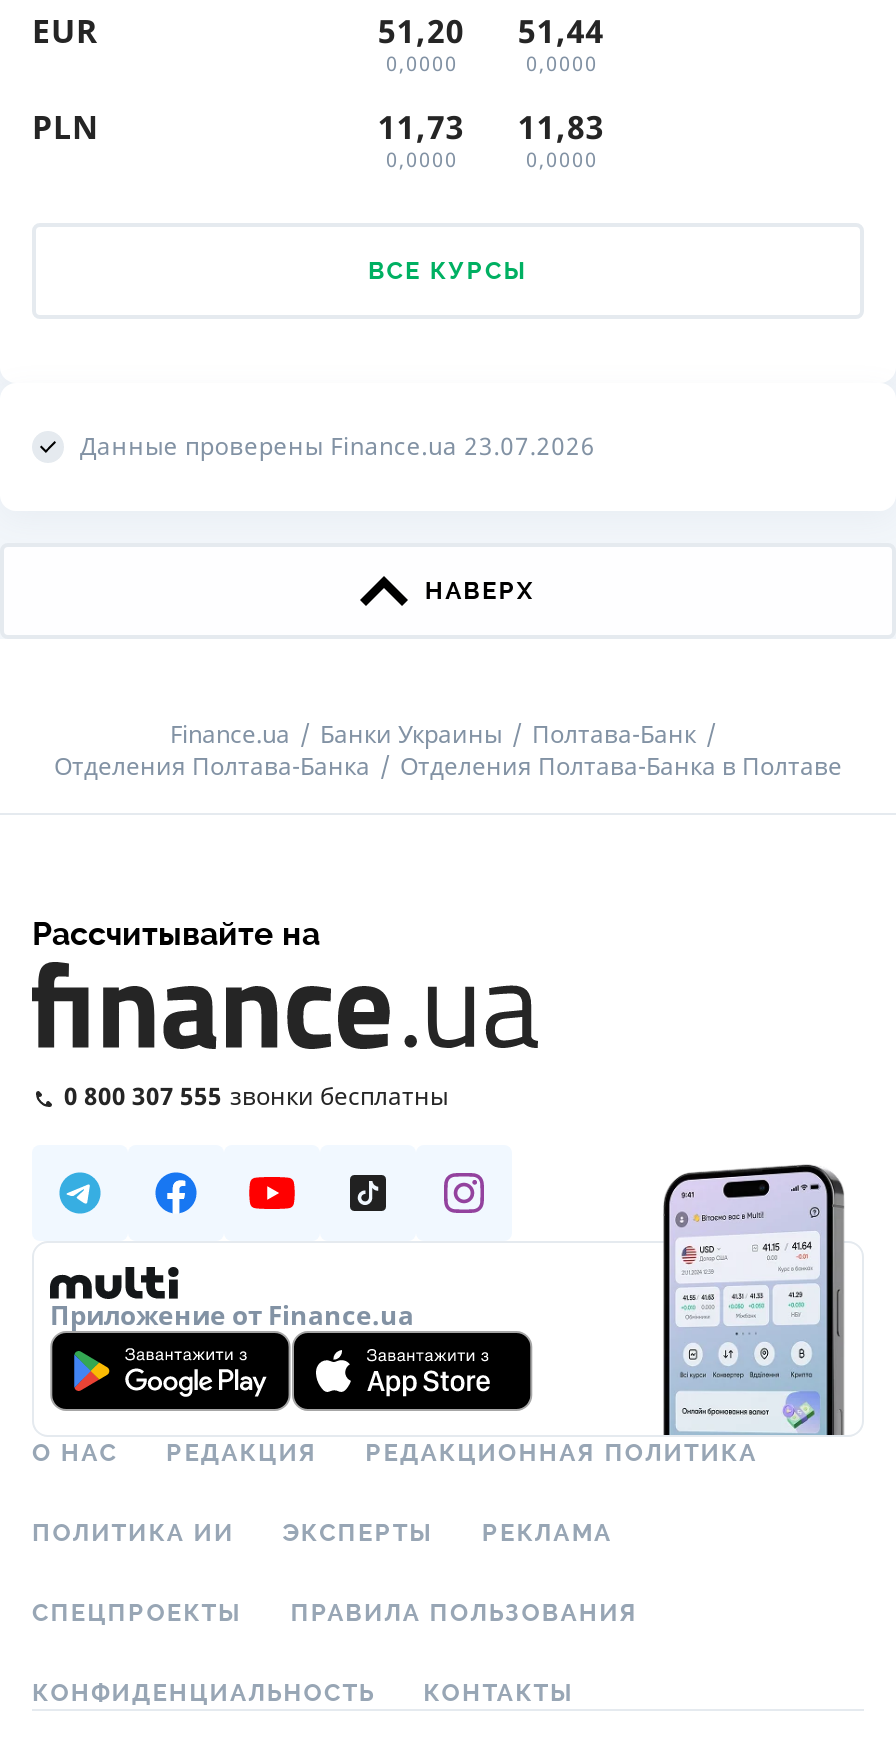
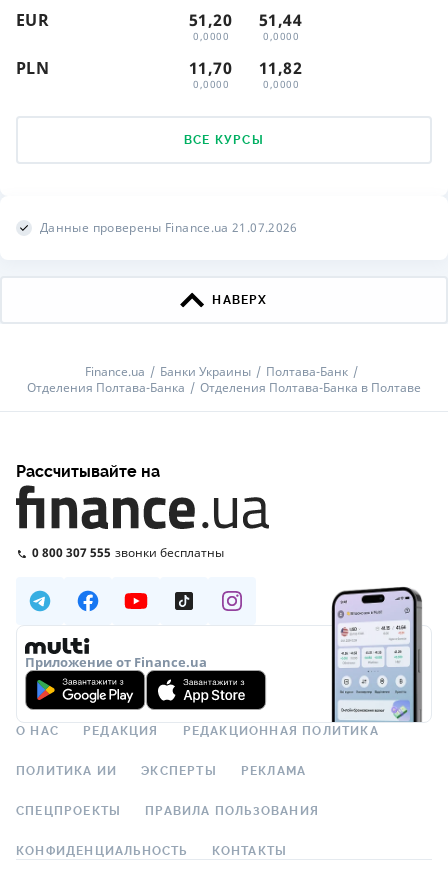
[378,105,465,149] 11,73 -> [189,57,232,79] 11,70
[518,105,605,149] 11,83 -> [259,57,302,79] 11,82
[80,429,595,463] Данные проверены Finance.ua 23.07.2026 -> [40,219,298,236] Данные проверены Finance.ua 21.07.2026

